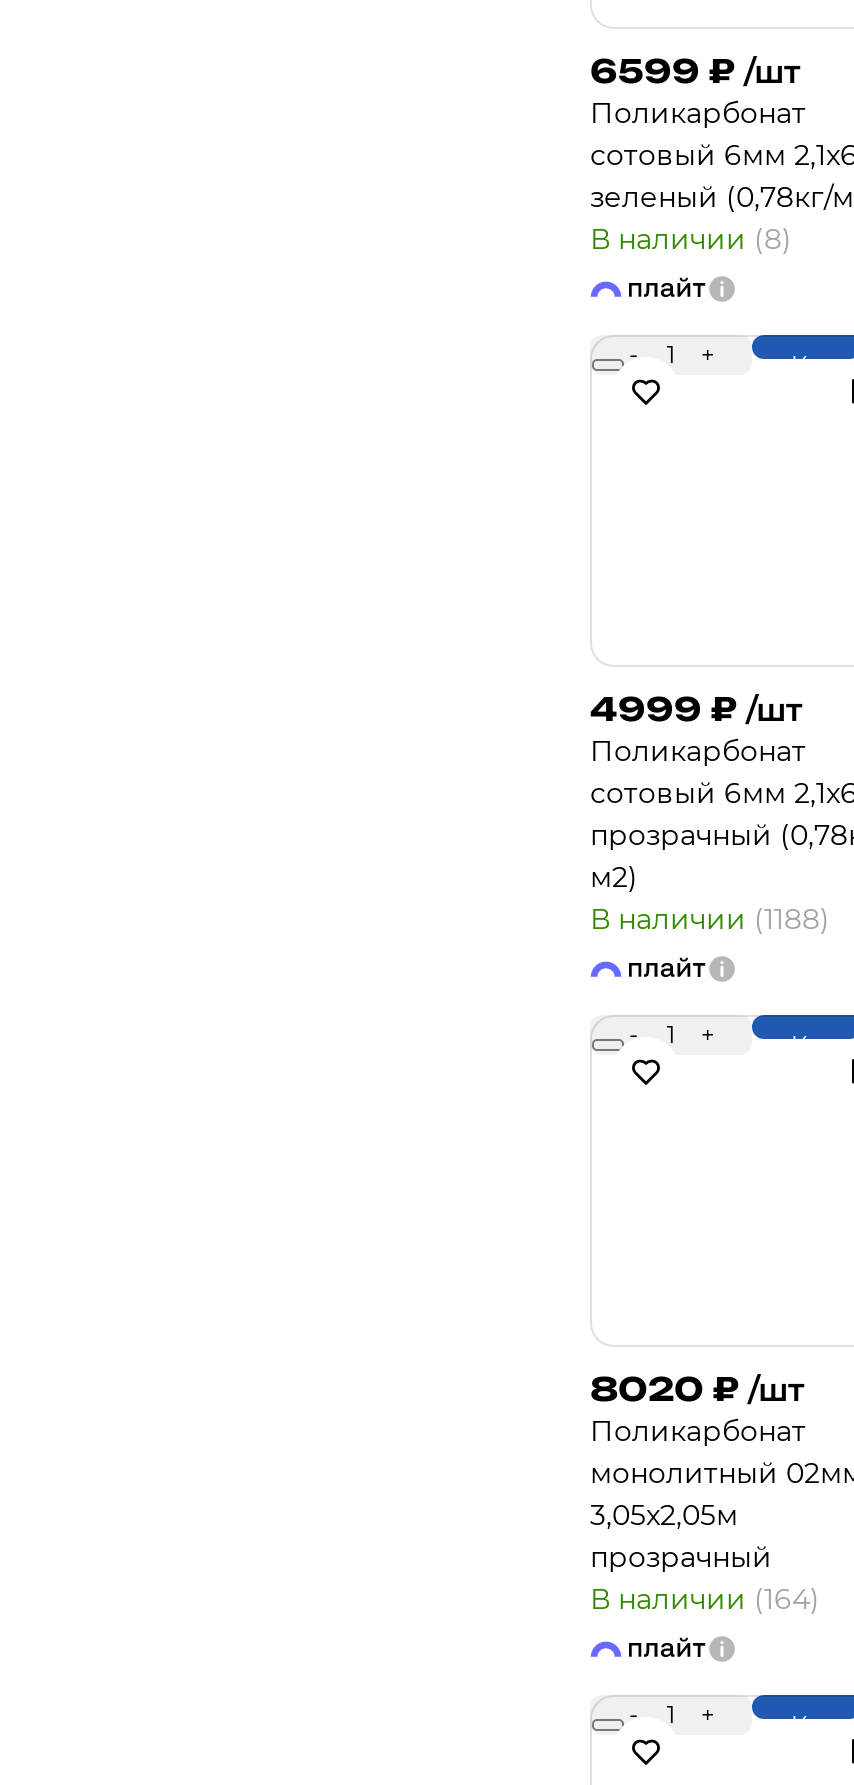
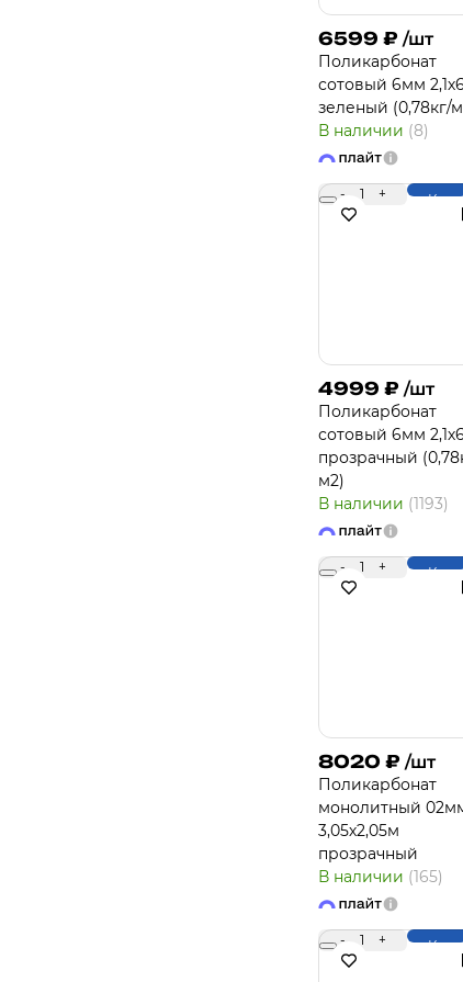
[590,901,830,937] В наличии (1188) -> [318,494,449,513] В наличии (1193)
[590,1581,820,1617] В наличии (164) -> [318,867,443,887] В наличии (165)

